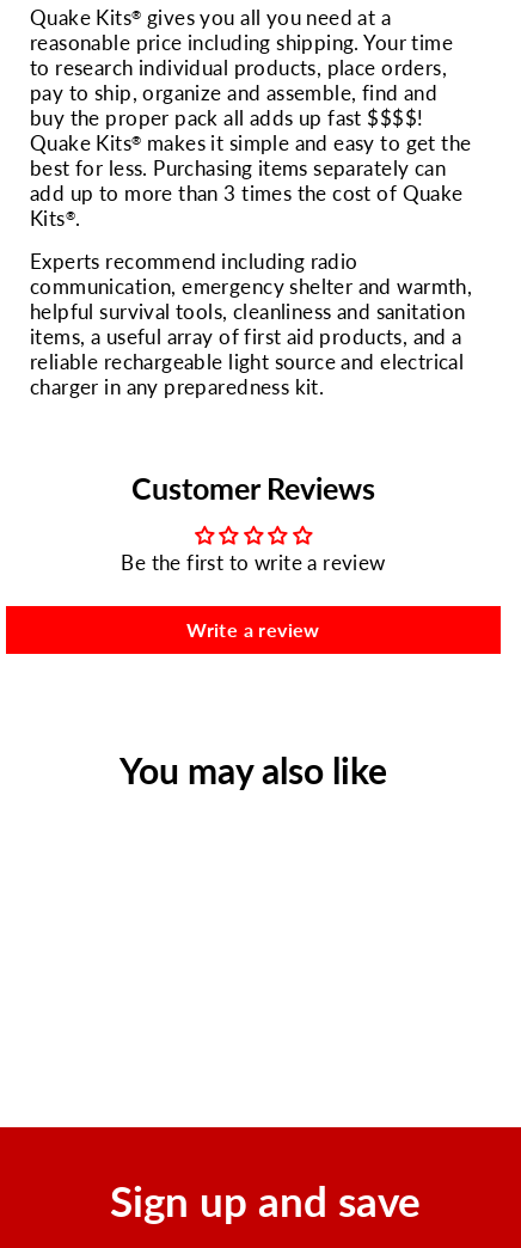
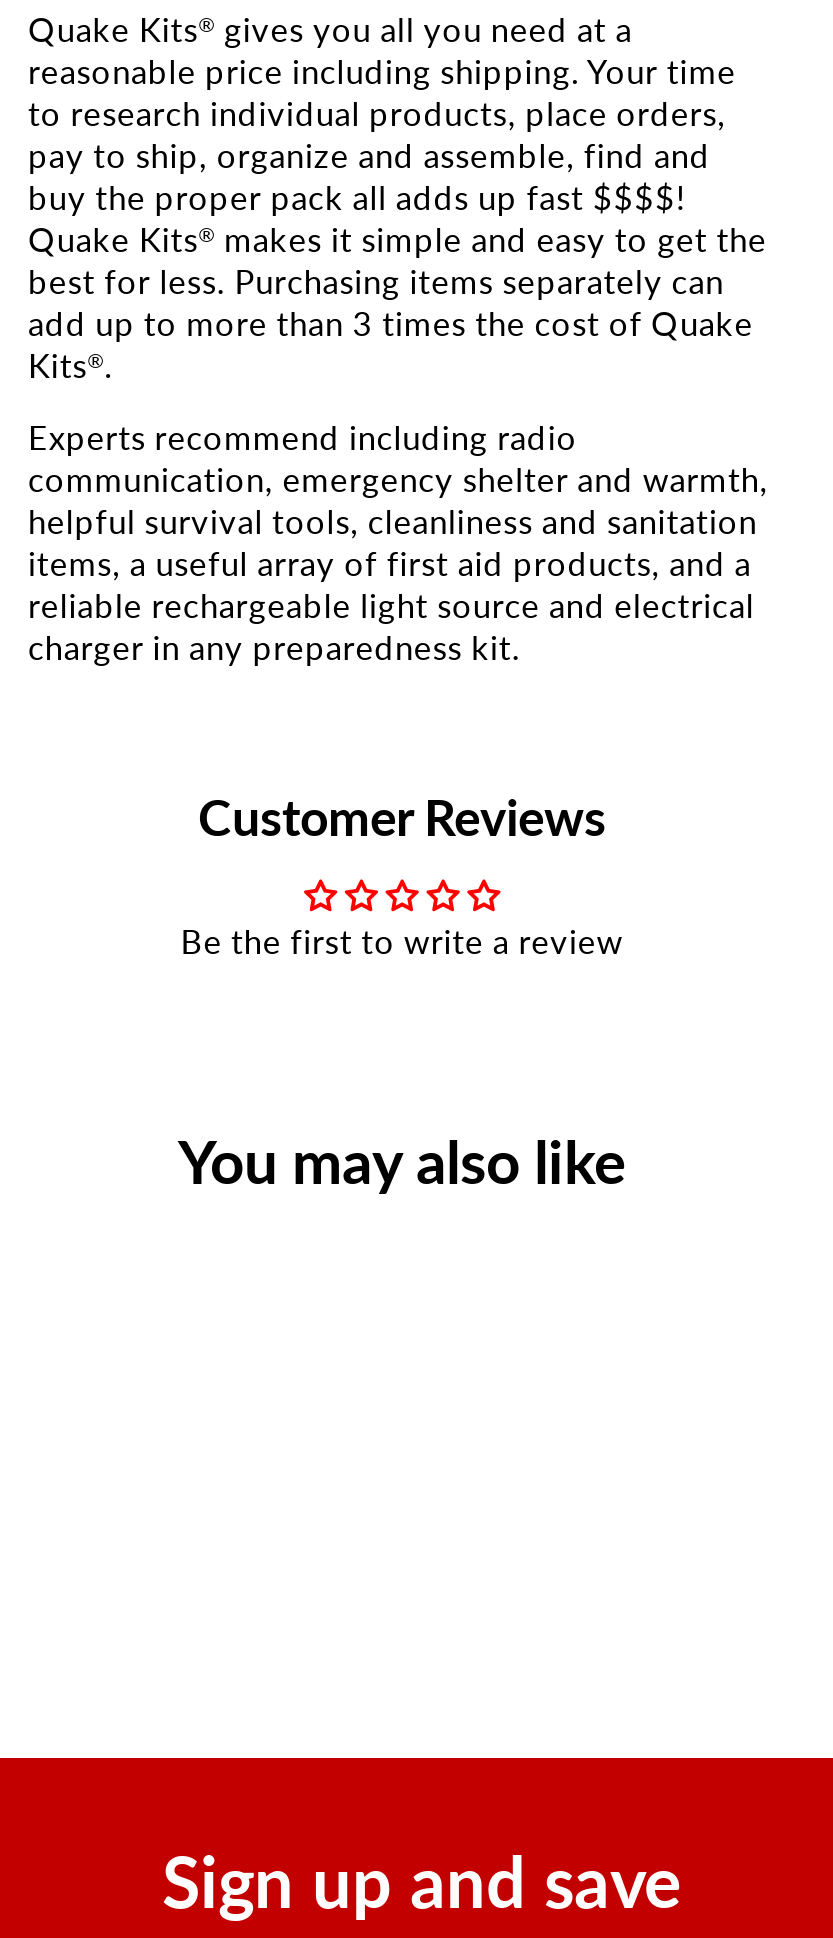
[187,618,320,641] Write a review -> none

